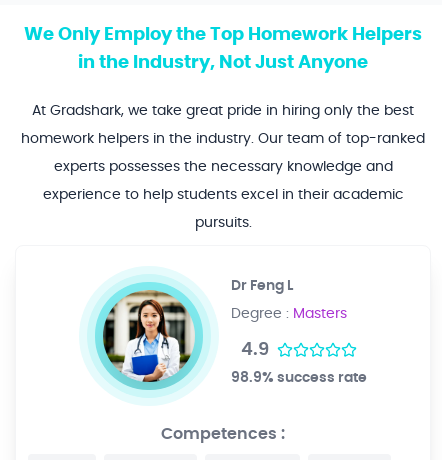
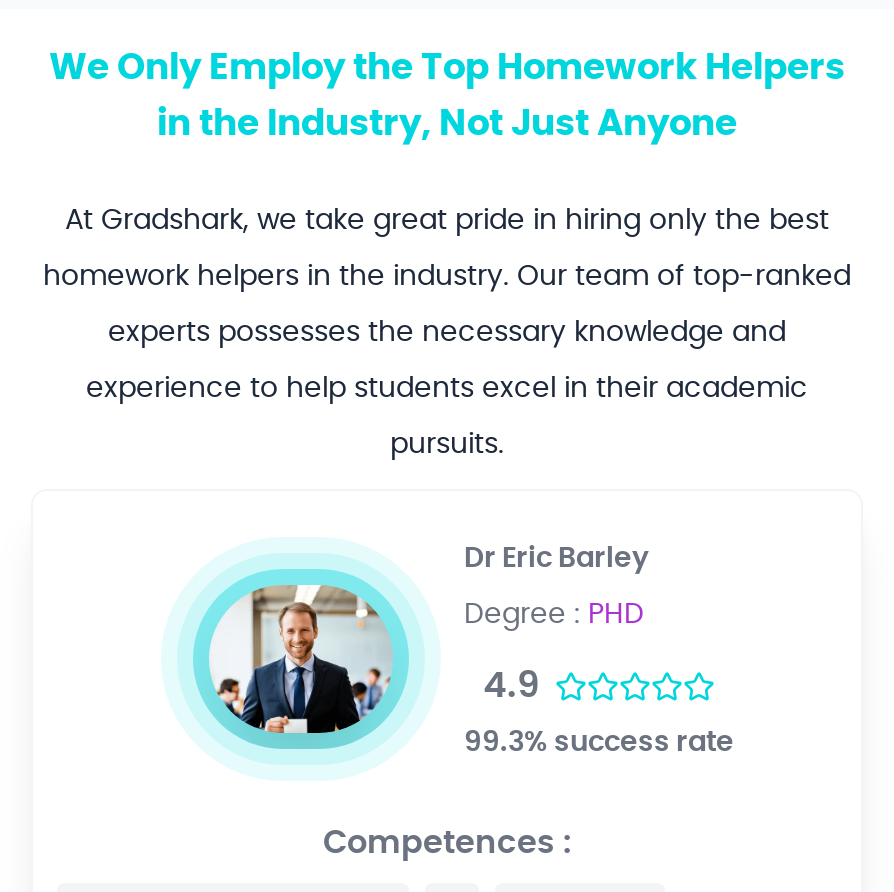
[102,279,293,391] [image] | Dr Feng L -> [207,544,648,753] [image] | Dr Eric Barley
[231,307,347,321] Degree : Masters -> [464,600,644,628] Degree : PHD
[231,371,367,385] 98.9% success rate -> [464,728,734,756] 99.3% success rate

